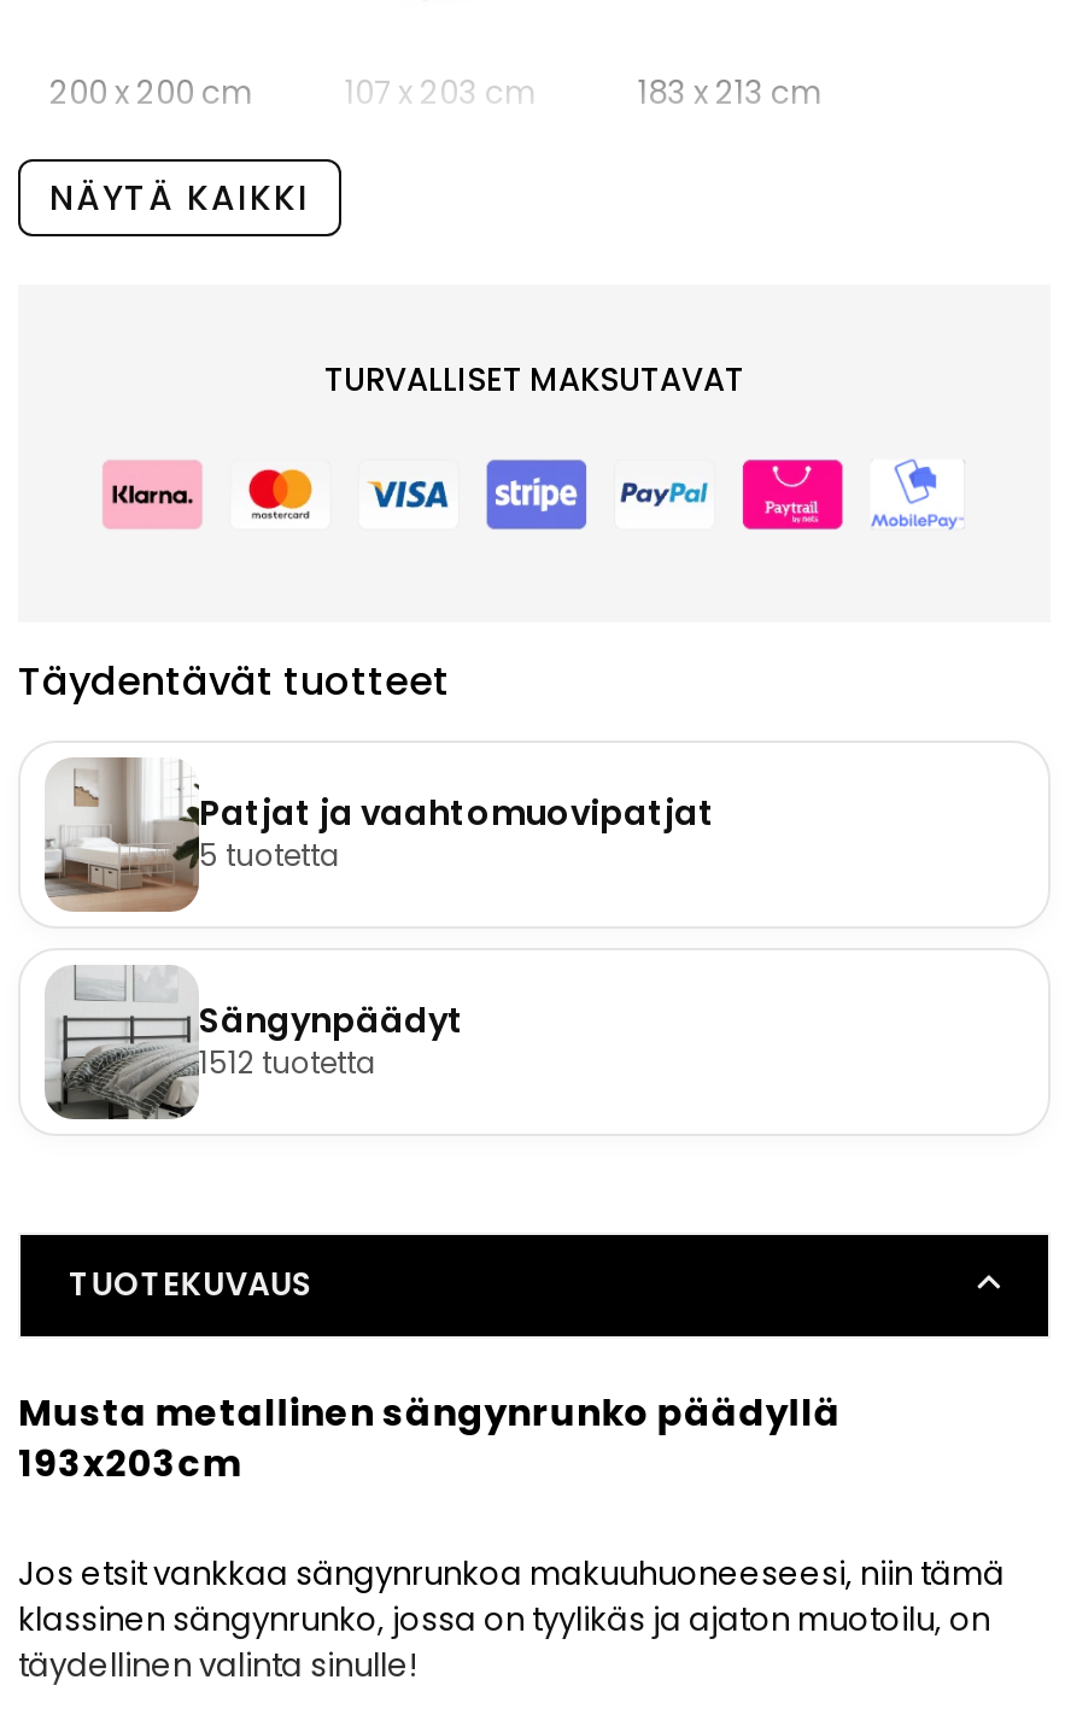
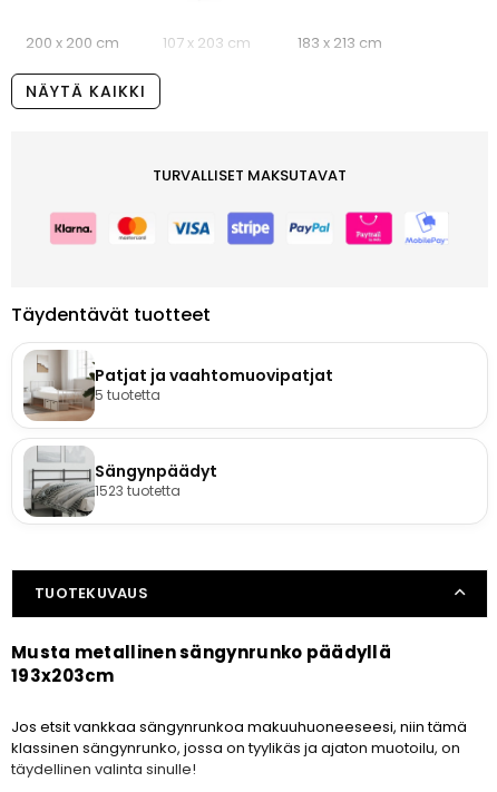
[199,1043,378,1084] 1512 tuotetta -> [95,481,181,500] 1523 tuotetta

